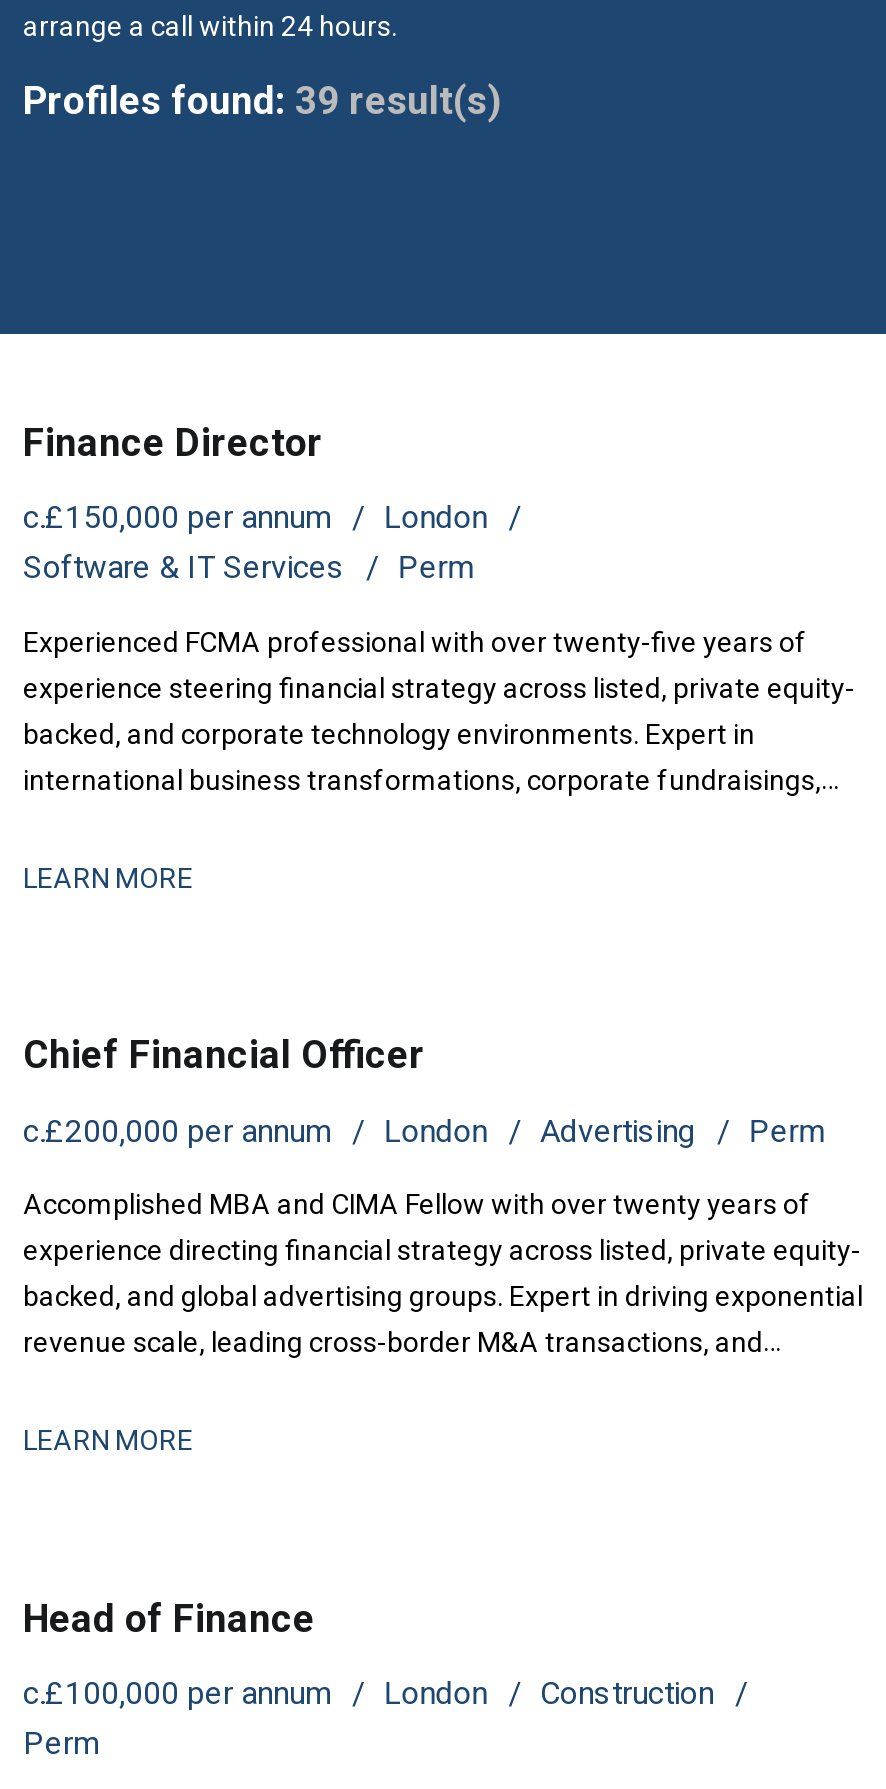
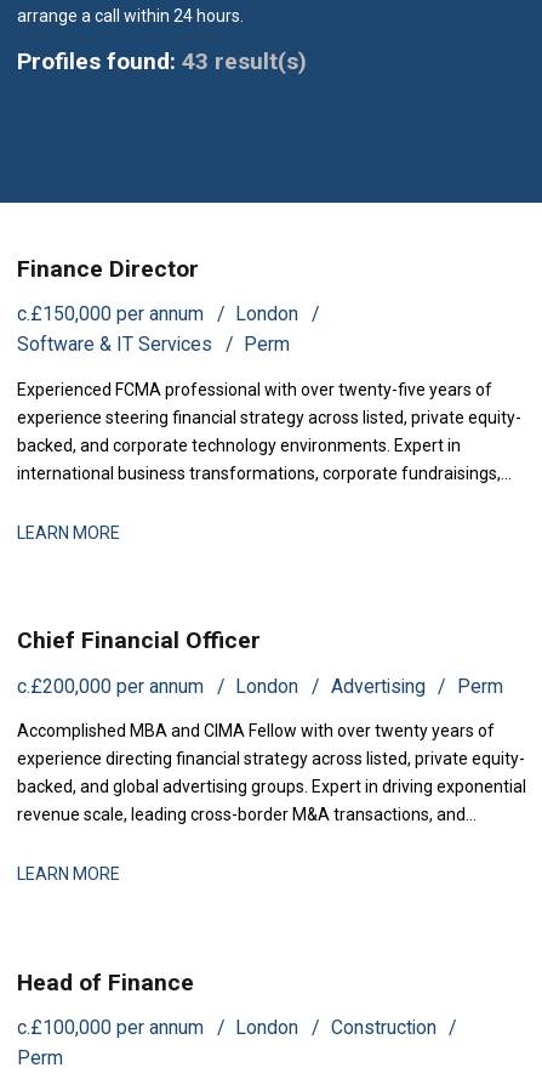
[23,77,501,123] Profiles found: 39 result(s) -> [17,47,307,75] Profiles found: 43 result(s)

